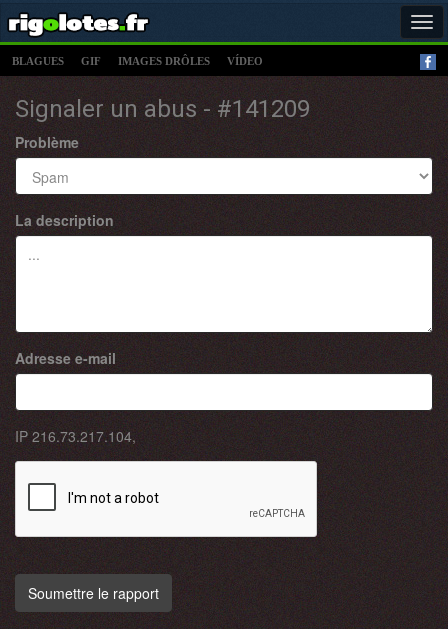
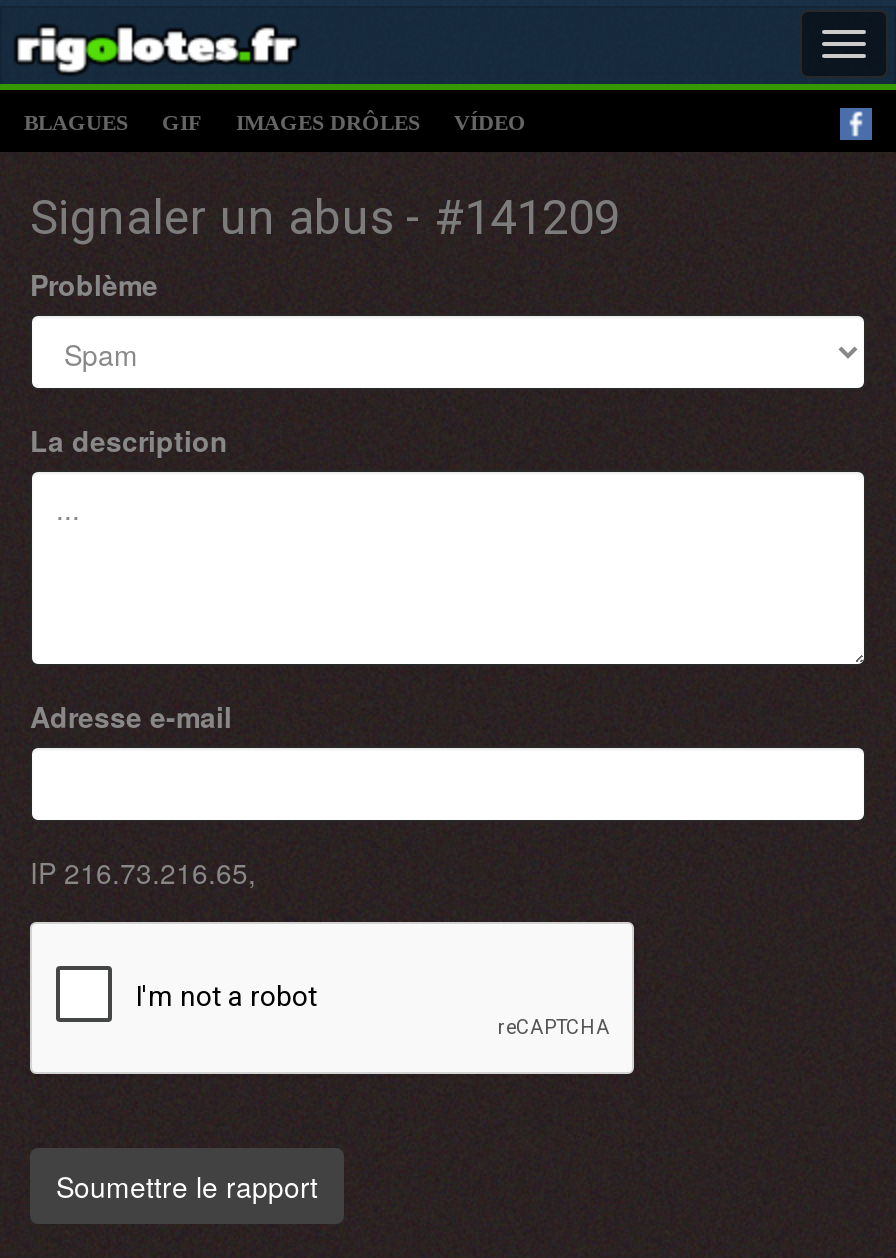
[15,426,136,446] IP 216.73.217.104, -> [30,852,256,892] IP 216.73.216.65,

